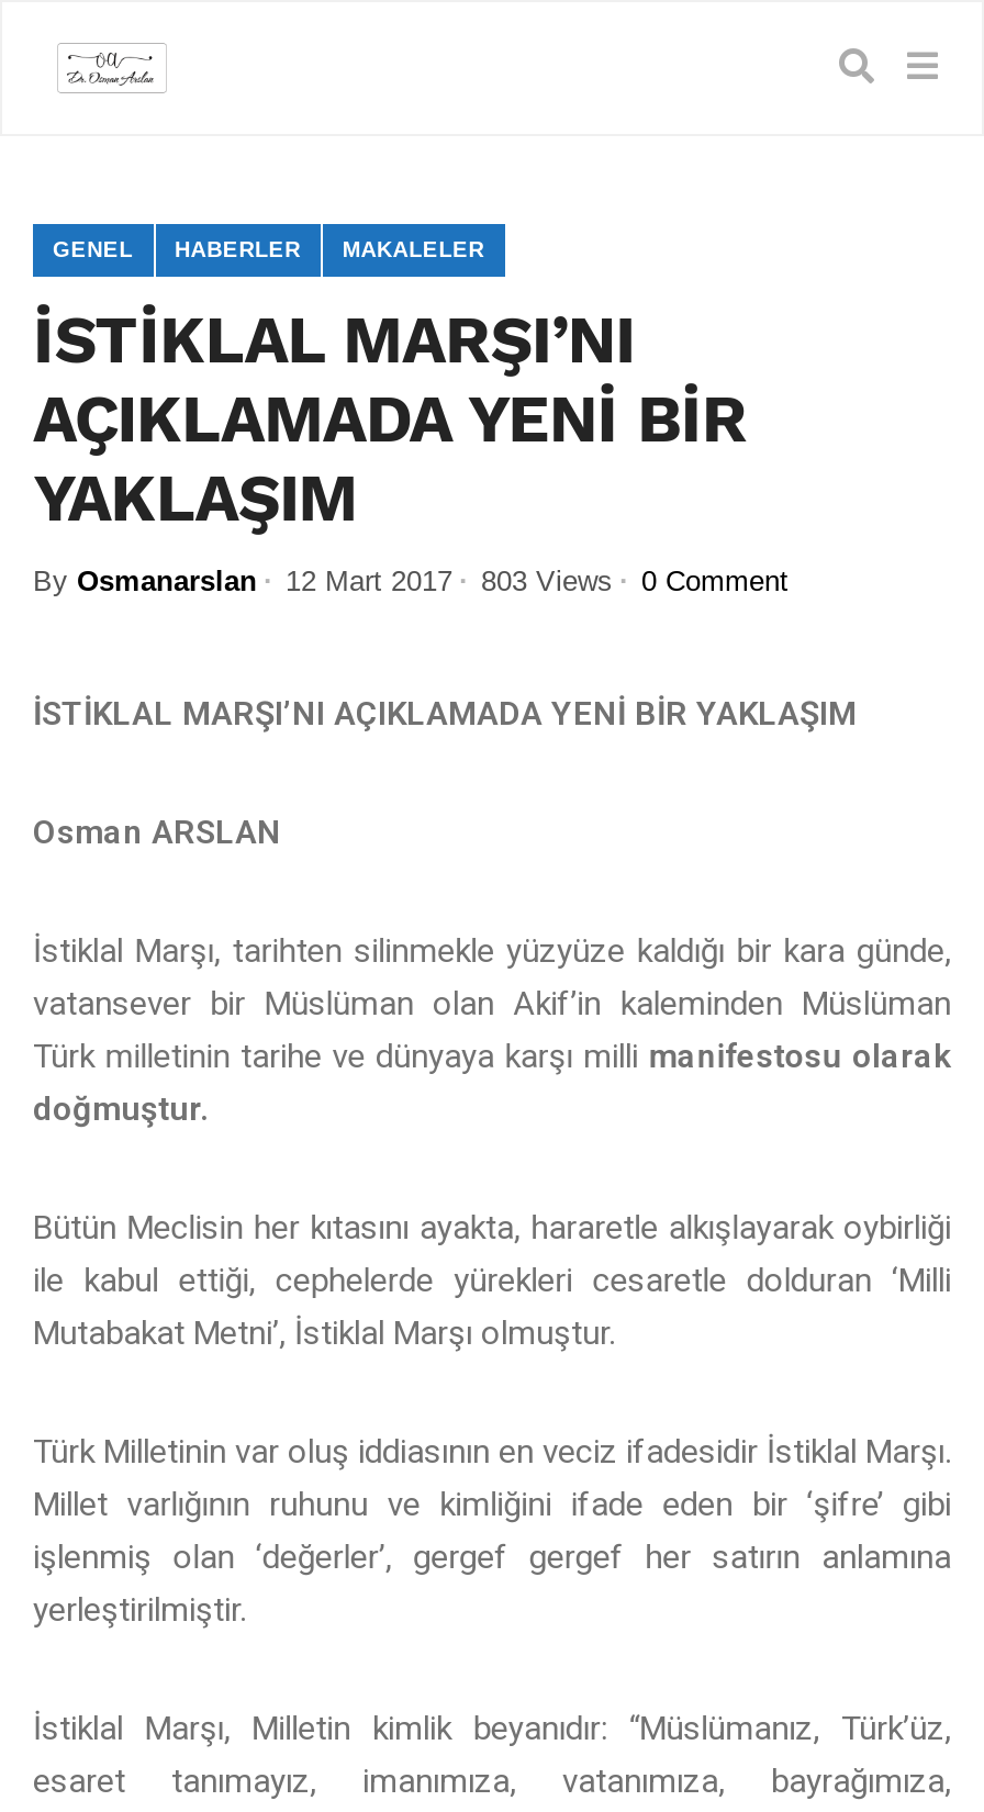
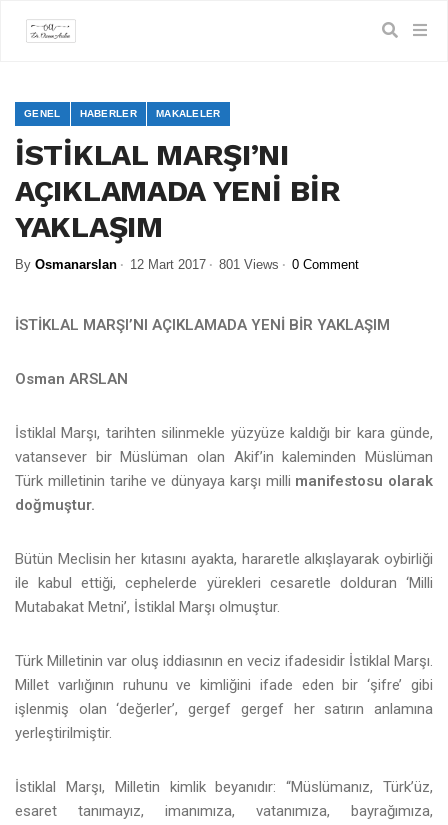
[33,564,789,597] By Osmanarslan 12 Mart 2017 803 Views 0 Comment -> [15,257,359,272] By Osmanarslan 12 Mart 2017 801 Views 0 Comment

